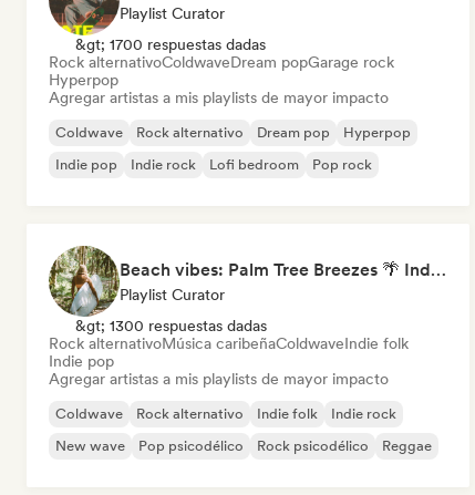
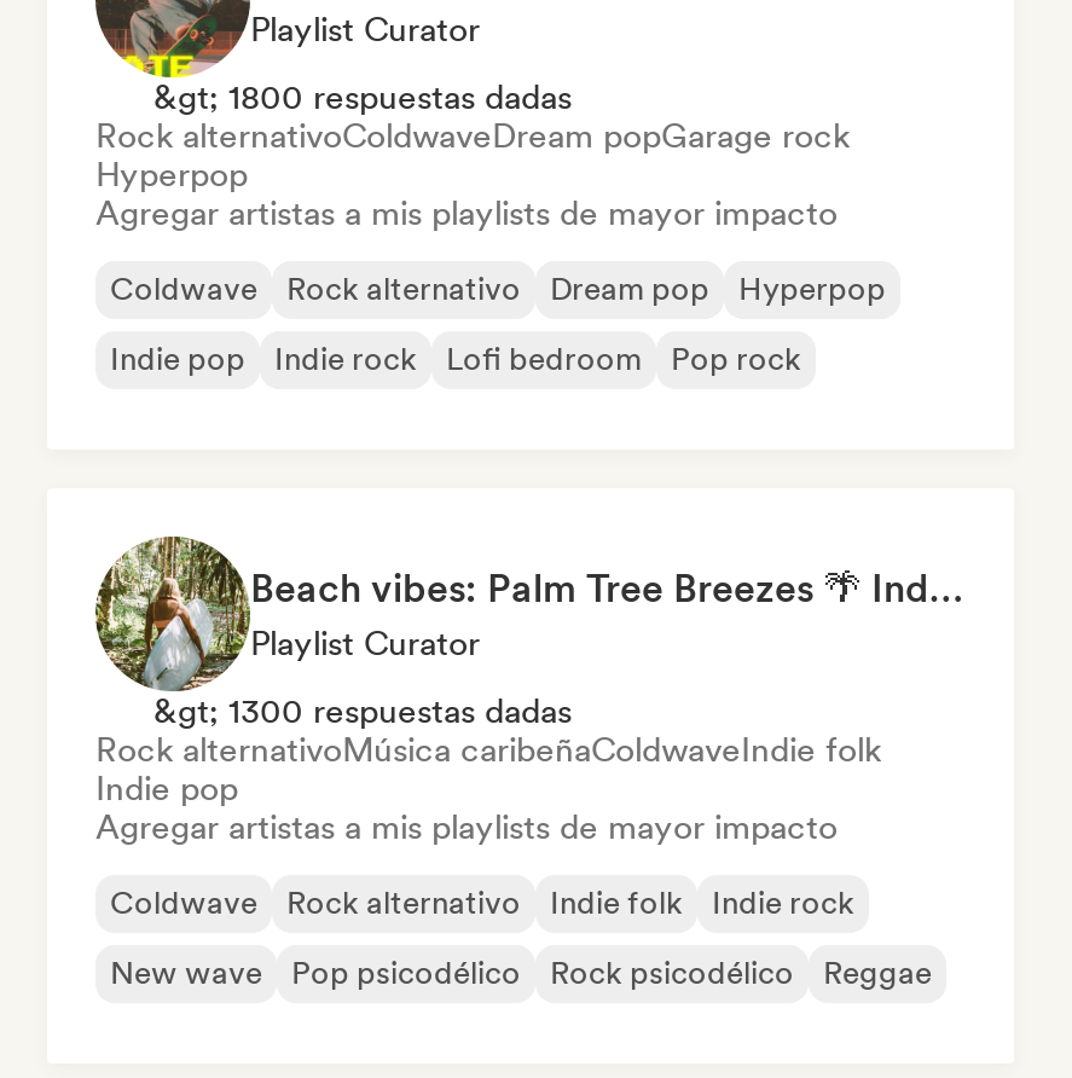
[75,35,266,53] &gt; 1700 respuestas dadas -> [153,77,572,116] &gt; 1800 respuestas dadas

